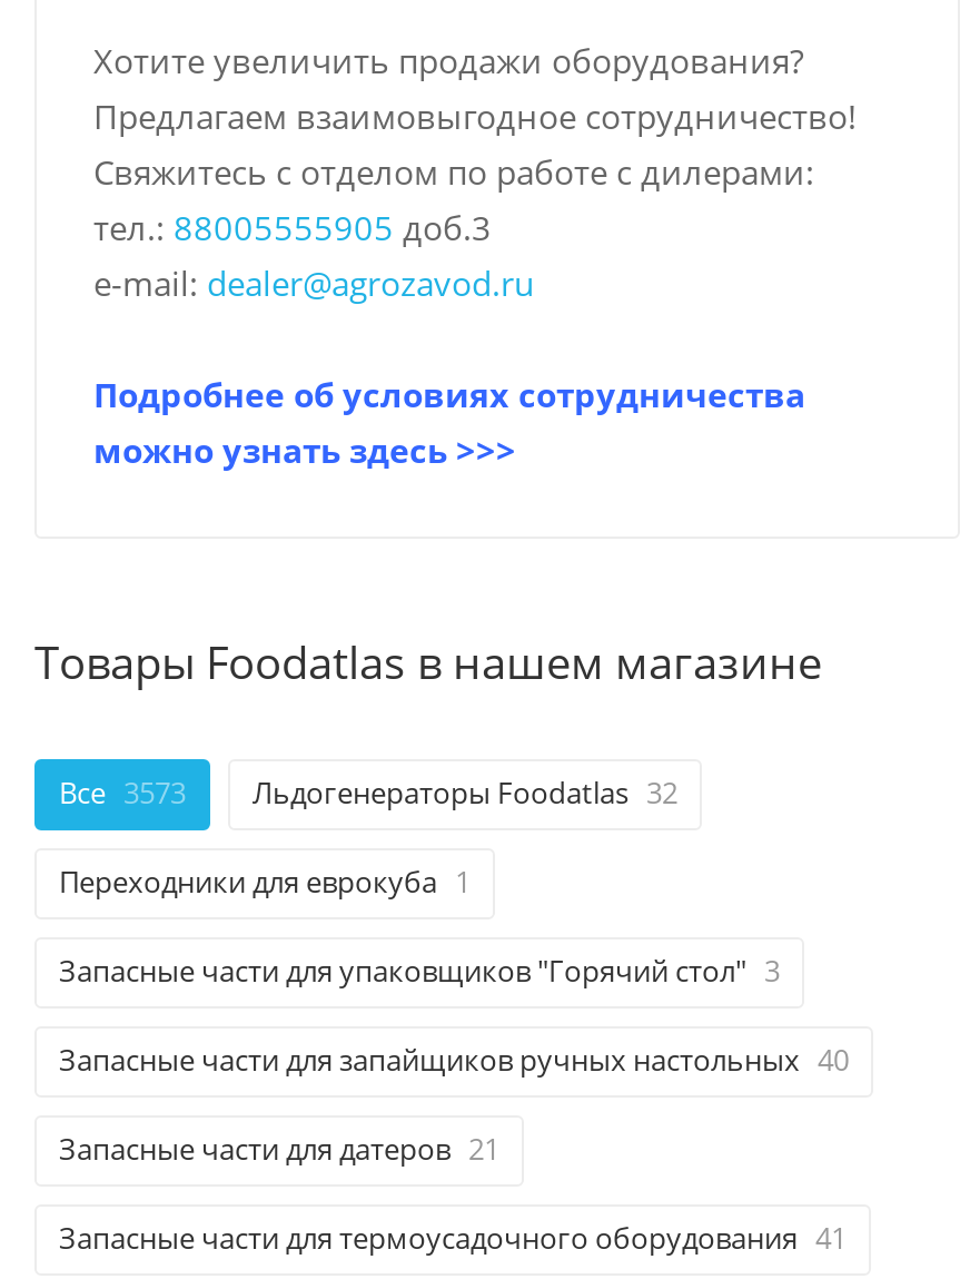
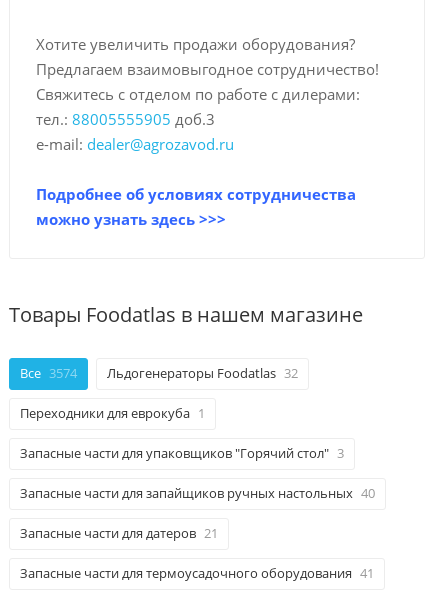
[59,772,677,812] Все 3573 Льдогенераторы Foodatlas 32 -> [20,364,298,382] Все 3574 Льдогенераторы Foodatlas 32

